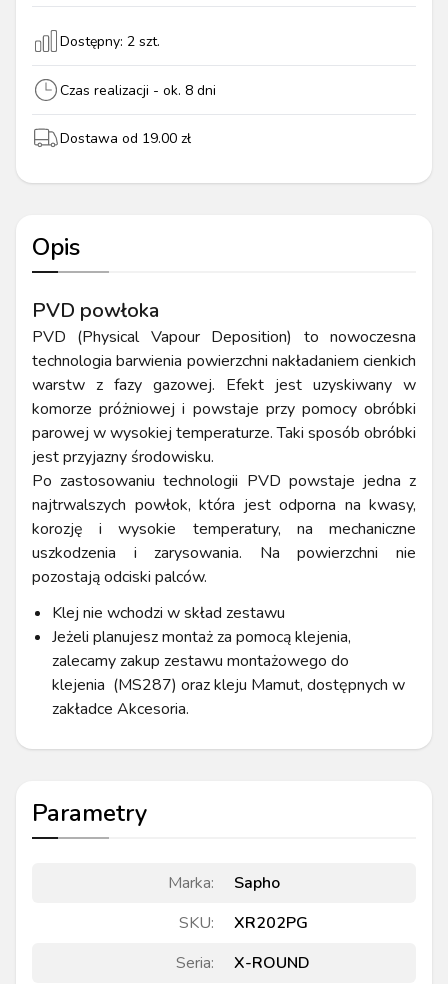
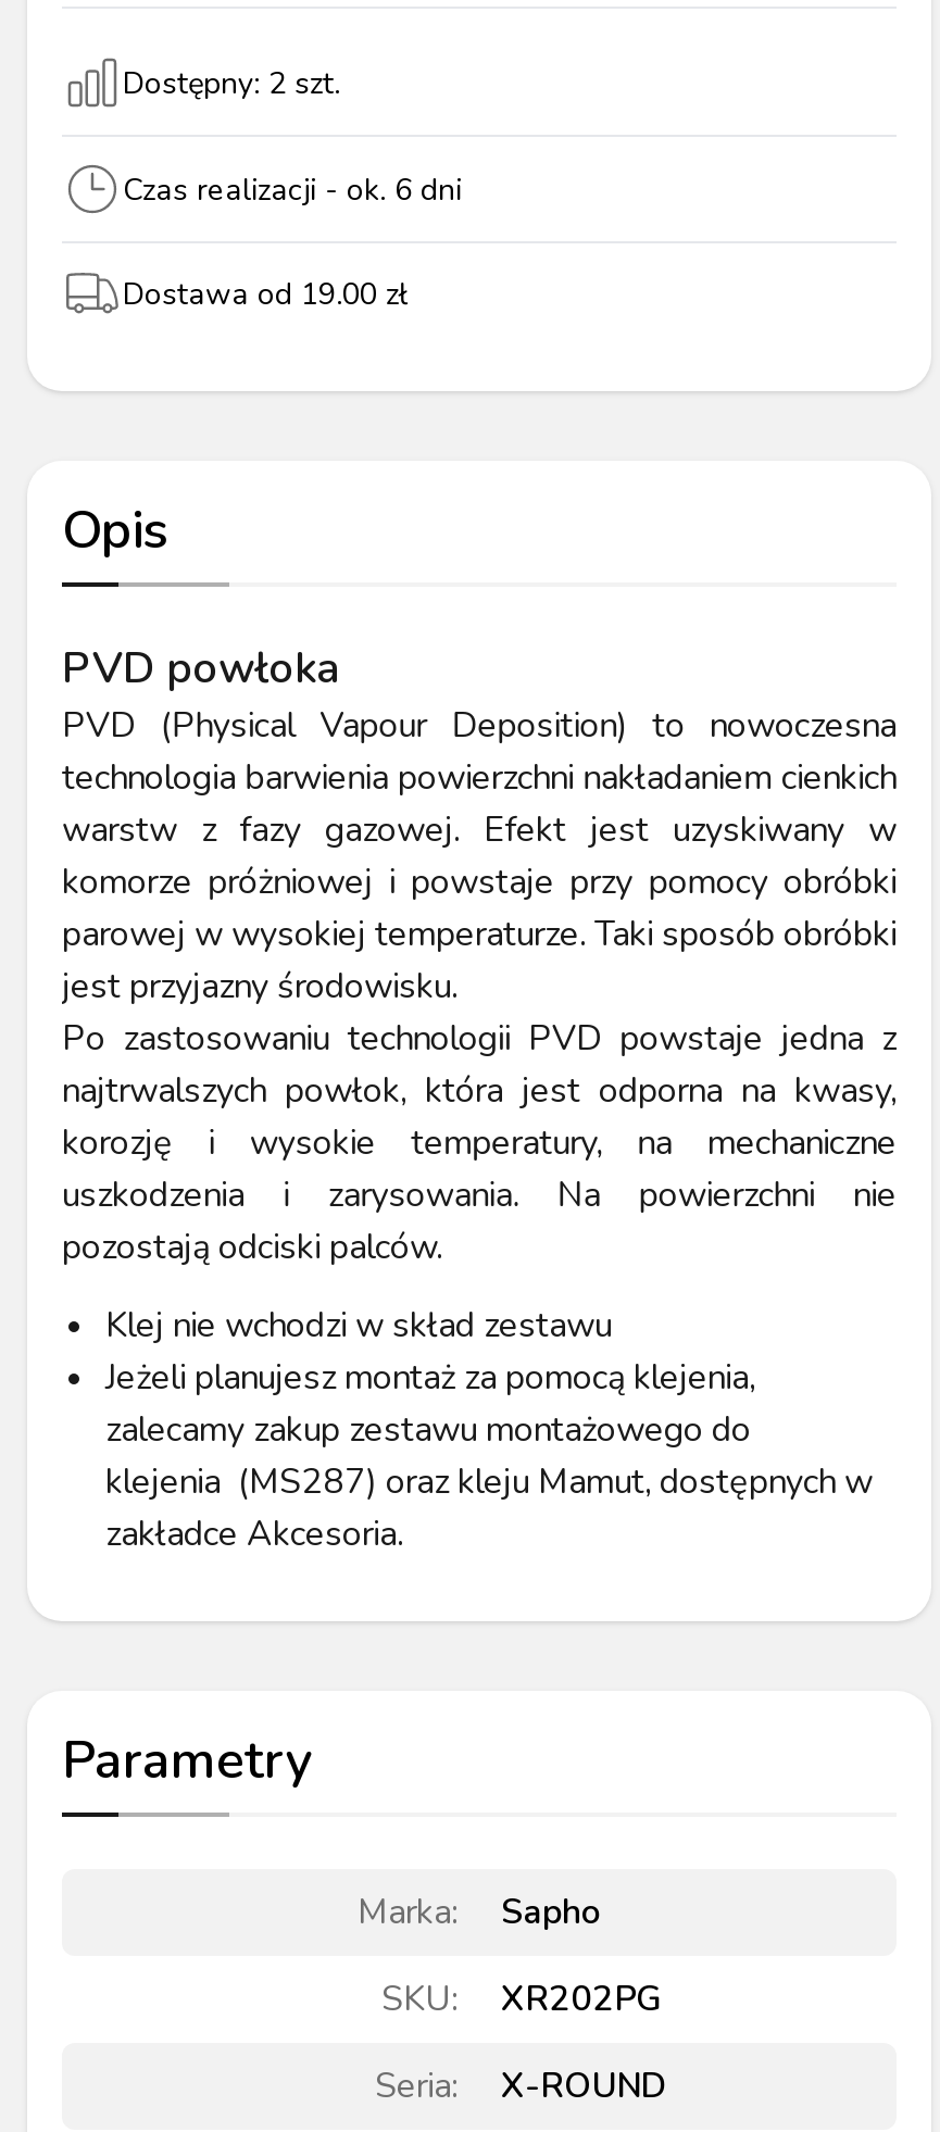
[60,81,216,100] Czas realizacji - ok. 8 dni -> [123,170,462,211] Czas realizacji - ok. 6 dni

